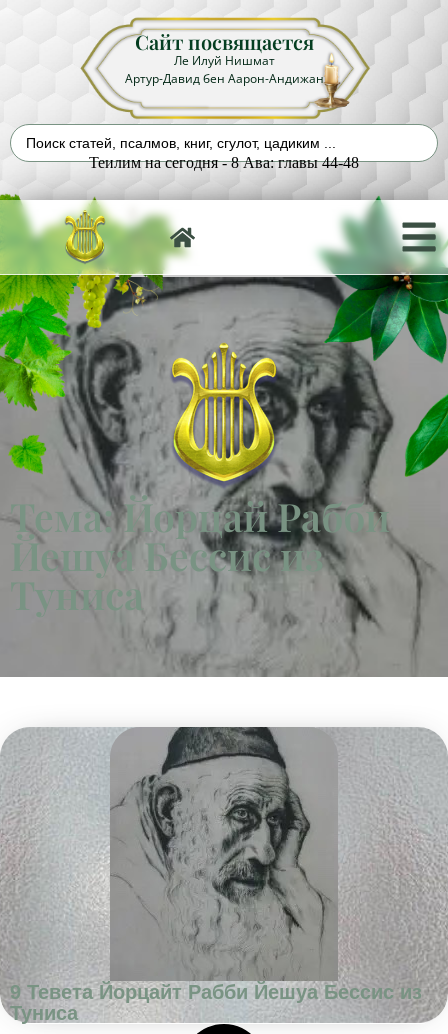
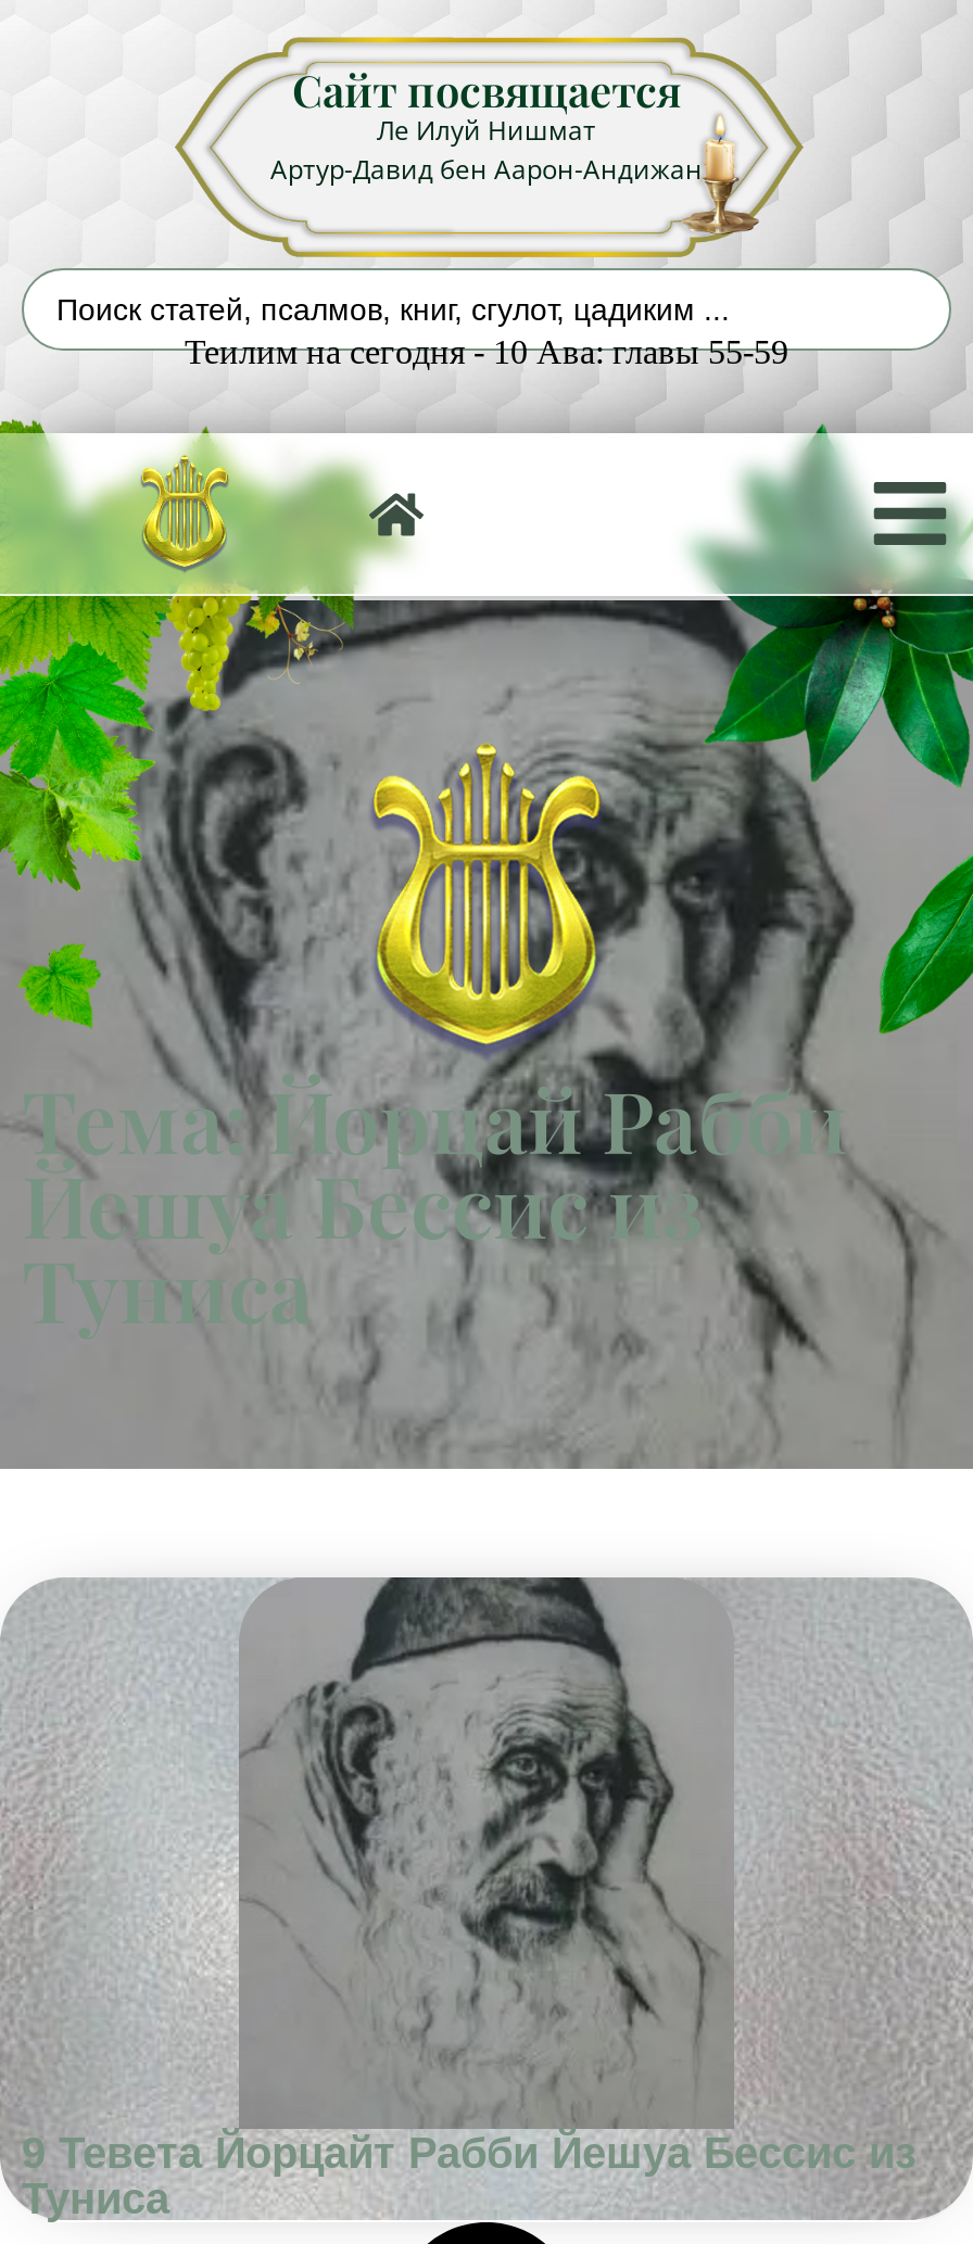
[89,154,359,171] Теилим на сегодня - 8 Ава: главы 44-48 -> [185,333,788,370] Теилим на сегодня - 10 Ава: главы 55-59

